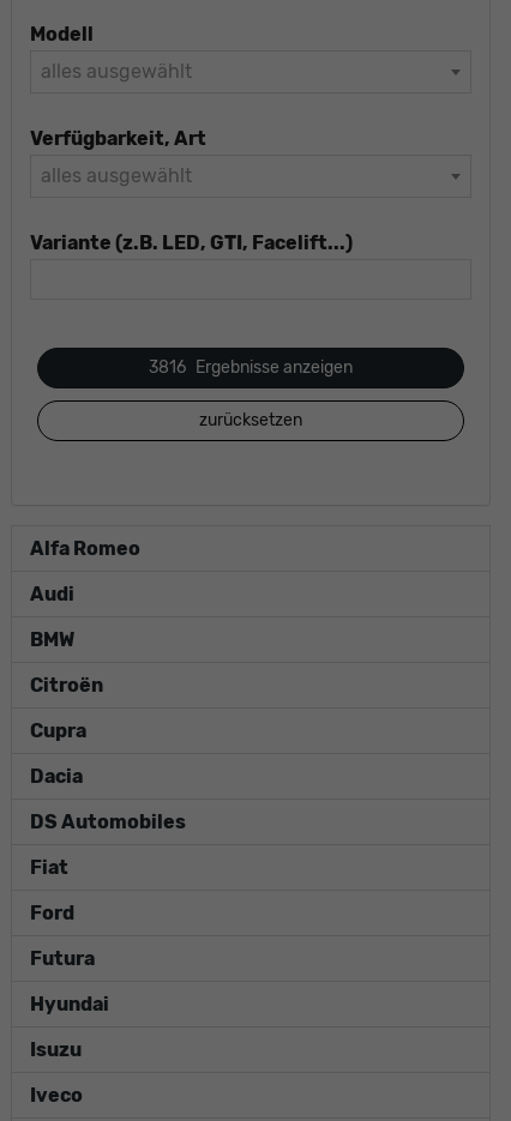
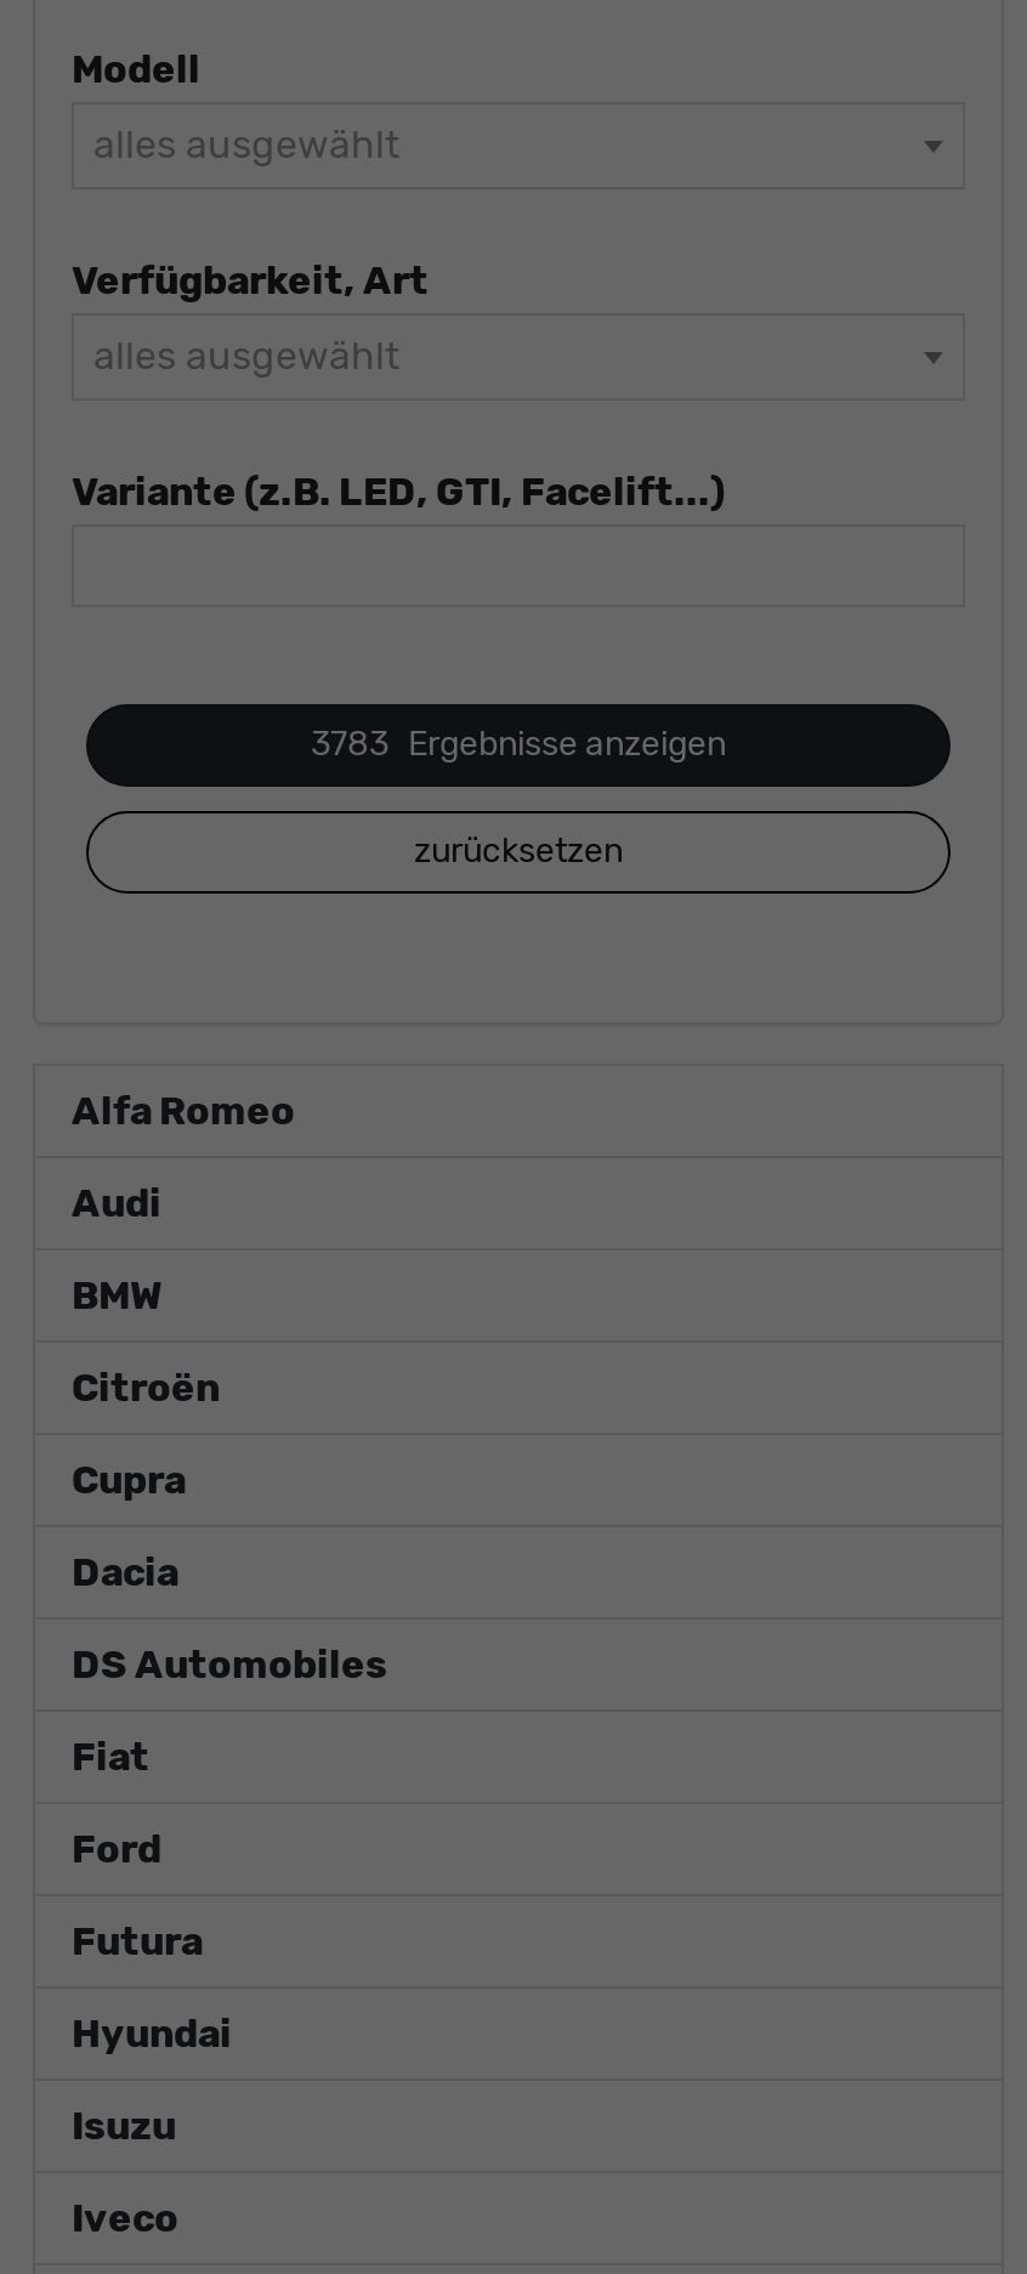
[149,357,353,378] 3816 Ergebnisse anzeigen -> [311,724,726,765] 3783 Ergebnisse anzeigen

